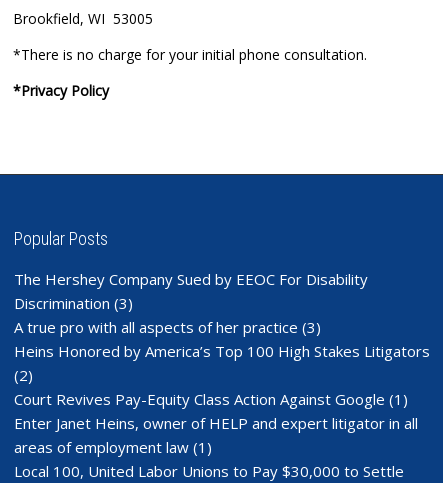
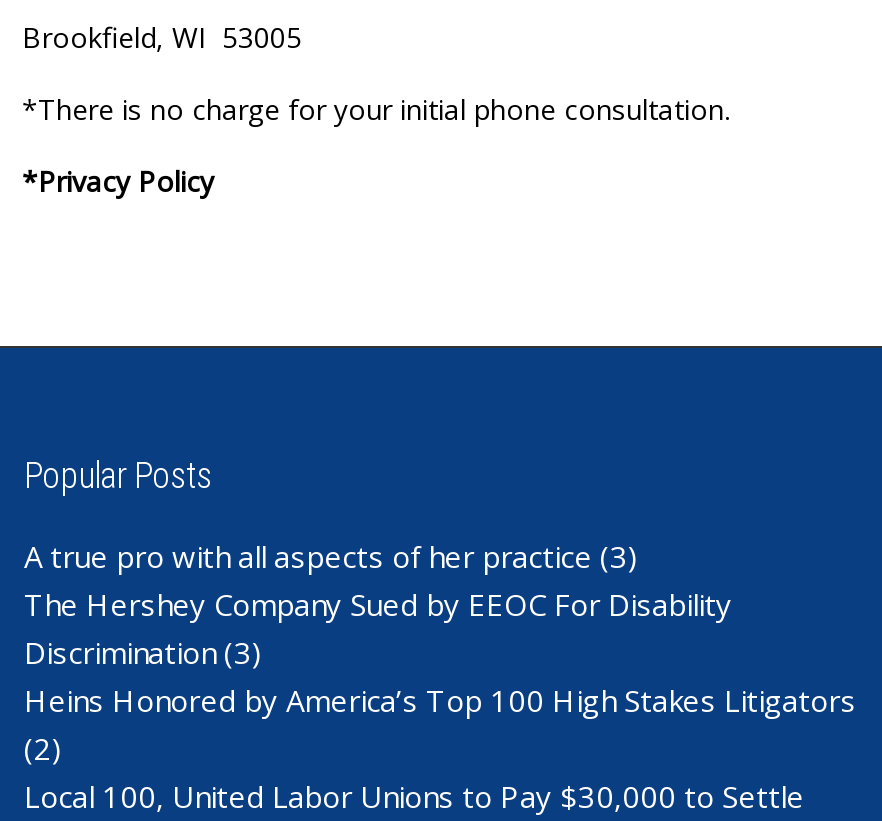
moved [14,268,368,312] -> [24,584,732,672]: The Hershey Company Sued by EEOC For Disability | Discrimination (3)
moved [14,316,321,336] -> [24,536,638,576]: A true pro with all aspects of her practice (3)
[14,388,418,456] Court Revives Pay-Equity Class Action Against Google (1) | Enter Janet Heins, owner of HELP and expert litigator in all | areas of employment law (1) -> none

